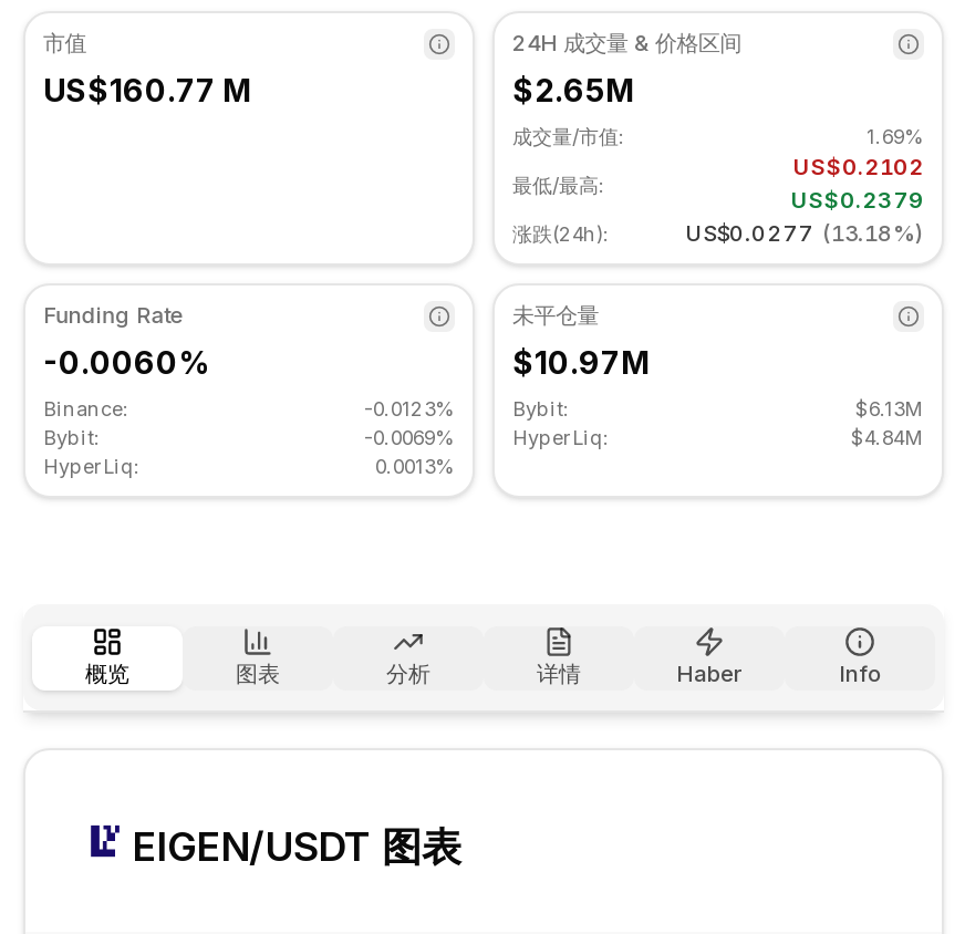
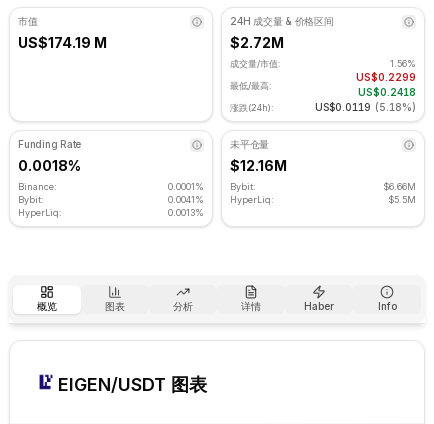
[43,71,251,108] US$160.77 M -> [18,34,107,51] US$174.19 M
[512,71,634,108] $2.65M -> [230,34,284,51] $2.72M
[867,124,924,148] 1.69% -> [390,58,416,69] 1.56%
[791,153,924,212] US$0.2102 | US$0.2379 -> [356,71,416,98] US$0.2299 | US$0.2418
[685,219,924,246] US$0.0277 (13.18%) -> [315,101,416,113] US$0.0119 (5.18%)
[43,343,207,381] -0.0060% -> [18,157,81,174] 0.0018%
[512,343,650,381] $10.97M -> [230,157,287,174] $12.16M
[364,396,455,421] -0.0123% -> [168,181,204,192] 0.0001%
[855,396,924,421] $6.13M -> [383,181,416,192] $6.66M
[364,425,455,449] -0.0069% -> [168,194,204,205] 0.0041%
[851,425,924,449] $4.84M -> [388,194,416,205] $5.5M

